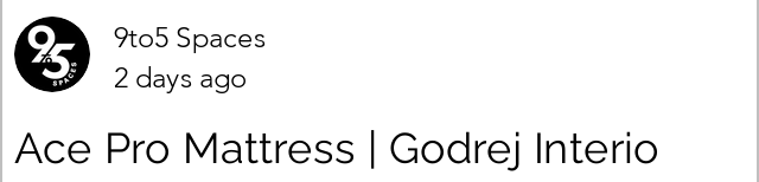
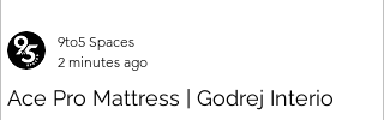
[114,58,247,93] 2 days ago -> [58,53,148,71] 2 minutes ago

